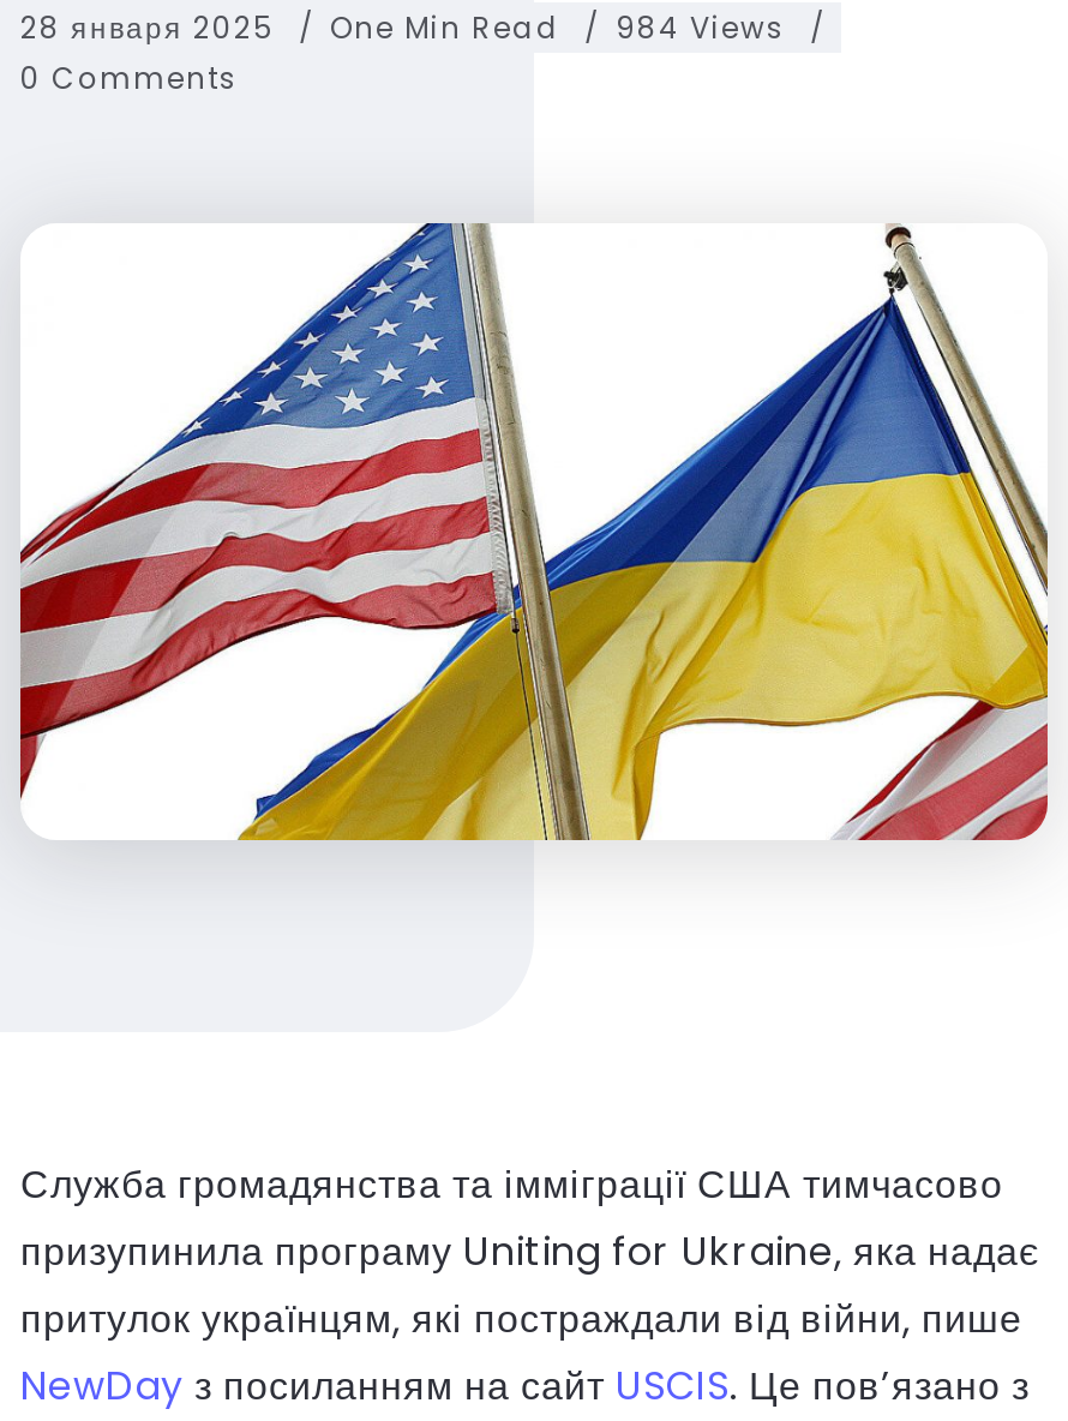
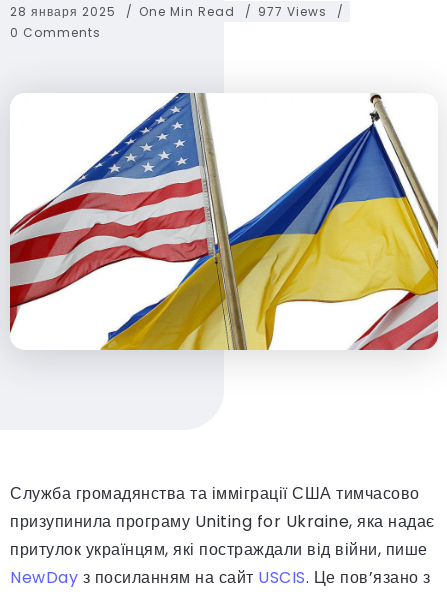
[20,7,786,48] 28 января 2025 One Min Read 984 Views -> [10,3,327,20] 28 января 2025 One Min Read 977 Views

